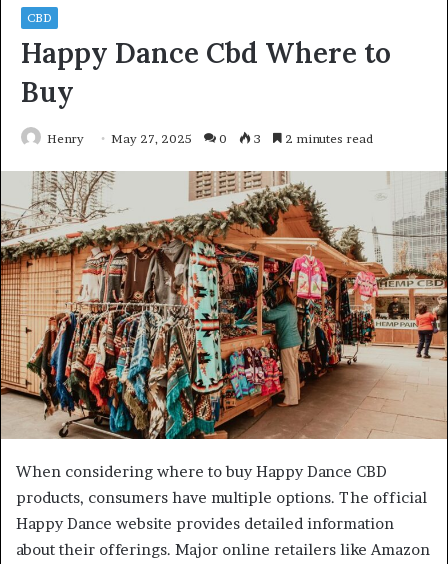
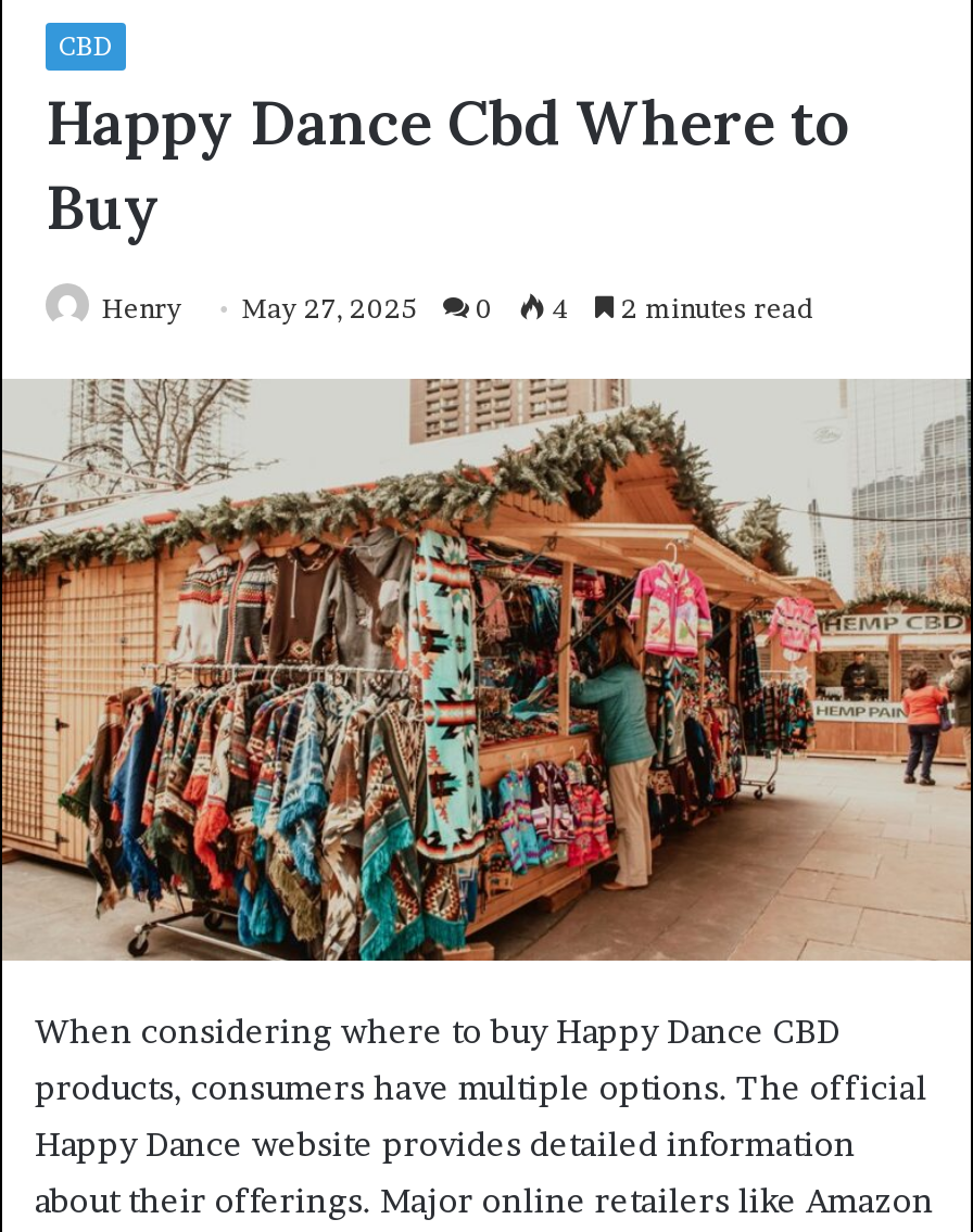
[47,130,373,145] Henry May 27, 2025 0 3 2 minutes read -> [102,291,812,323] Henry May 27, 2025 0 4 2 minutes read

